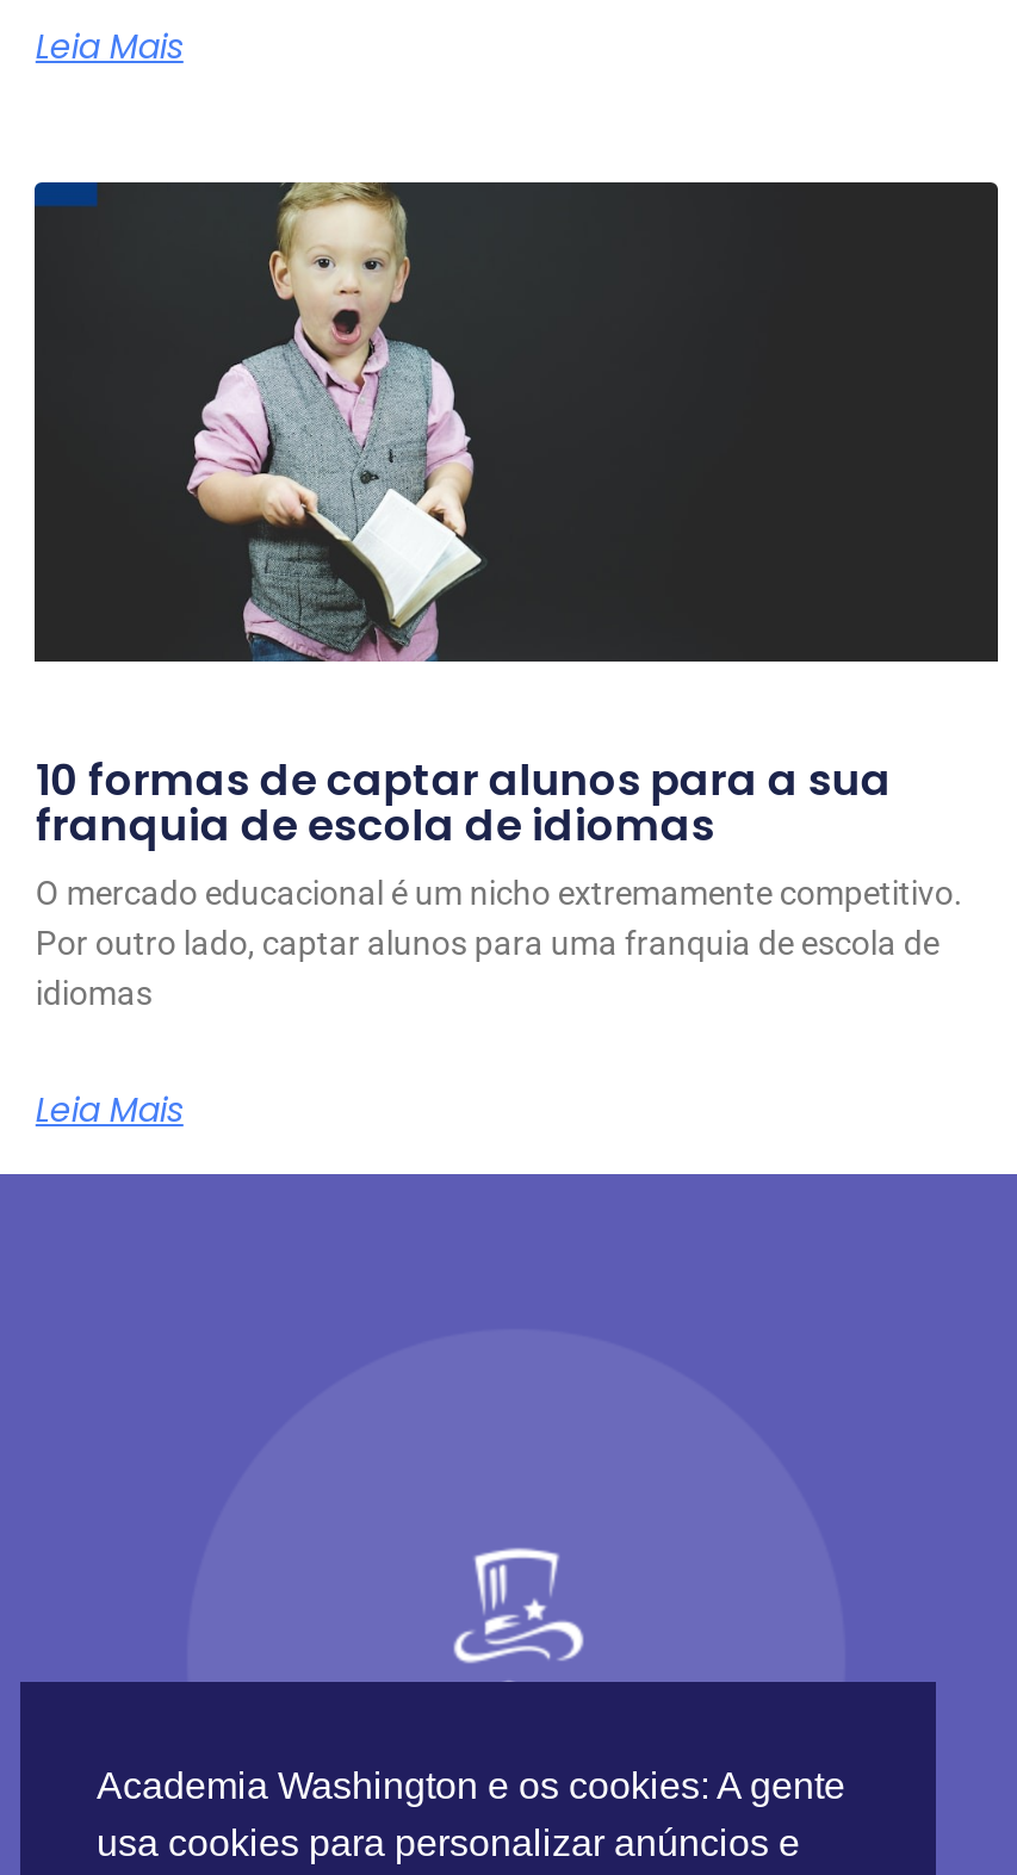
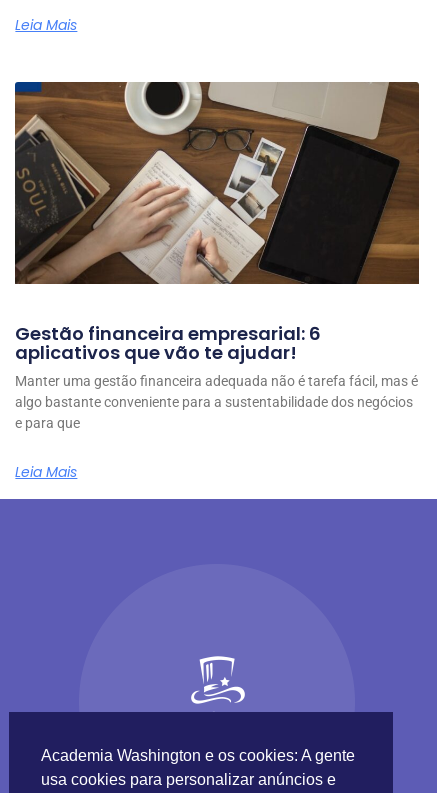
[32,181,1000,1013] [image] | 10 formas de captar alunos para a sua | franquia de escola de idiomas | O mercado educacional é um nicho extremamente competitivo. | Por outro lado, captar alunos para uma franquia de escola de | idiomas -> [14,81,420,431] [image] | Gestão financeira empresarial: 6 | aplicativos que vão te ajudar! | Manter uma gestão financeira adequada não é tarefa fácil, mas é | algo bastante conveniente para a sustentabilidade dos negócios | e para que

